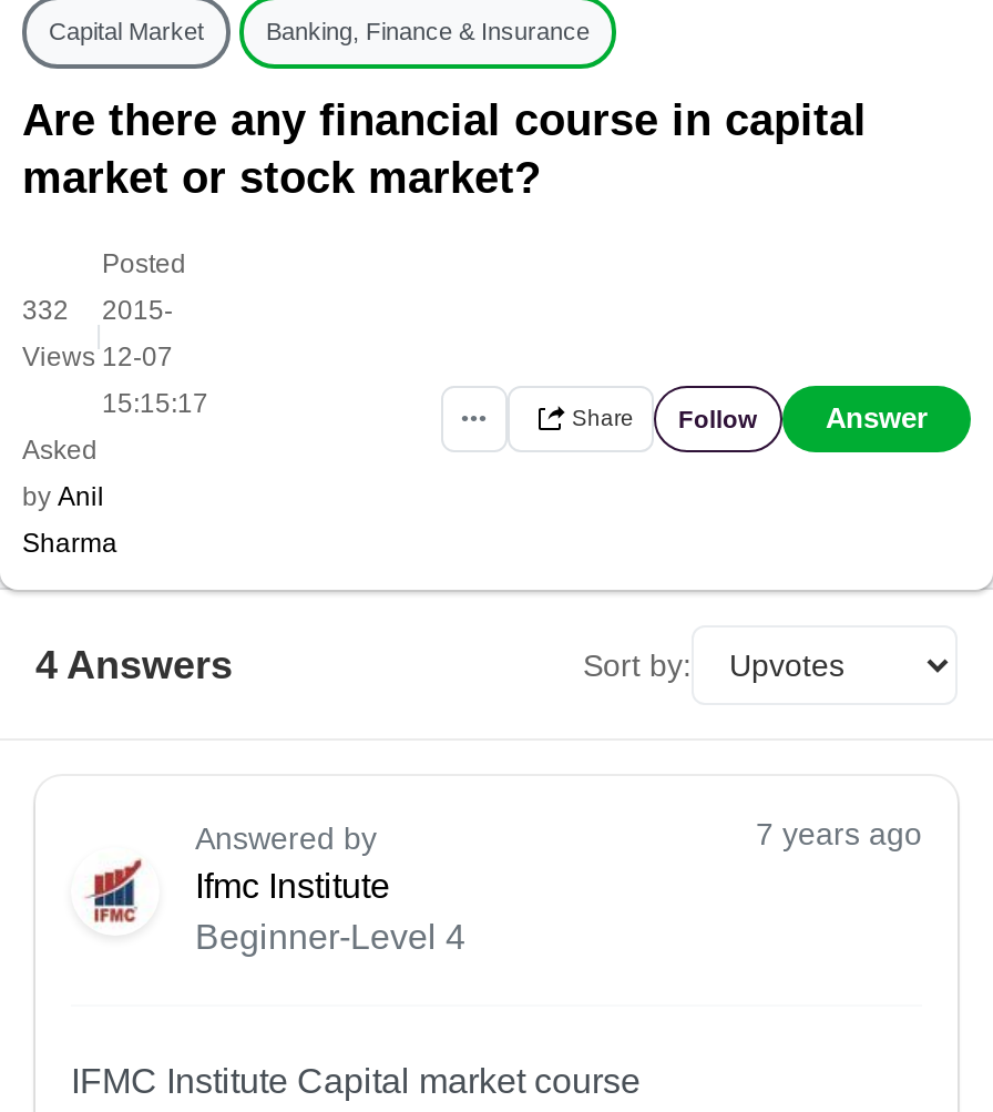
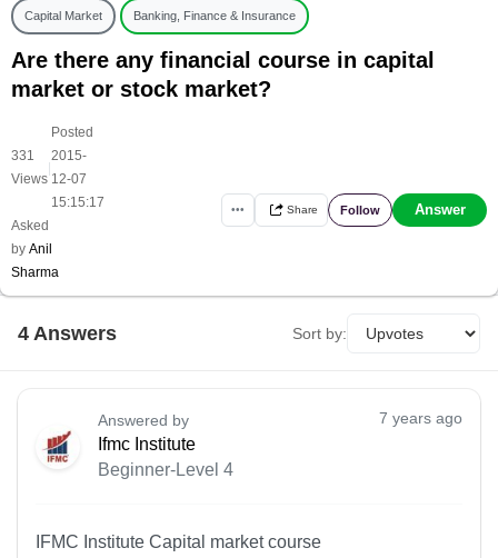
[22,295,173,326] 332 2015- -> [11,148,87,163] 331 2015-

